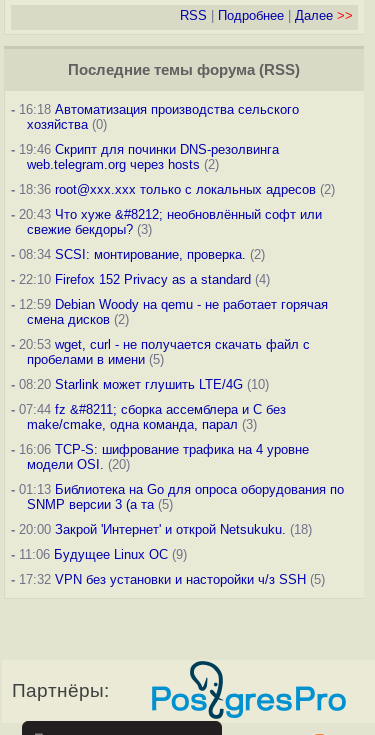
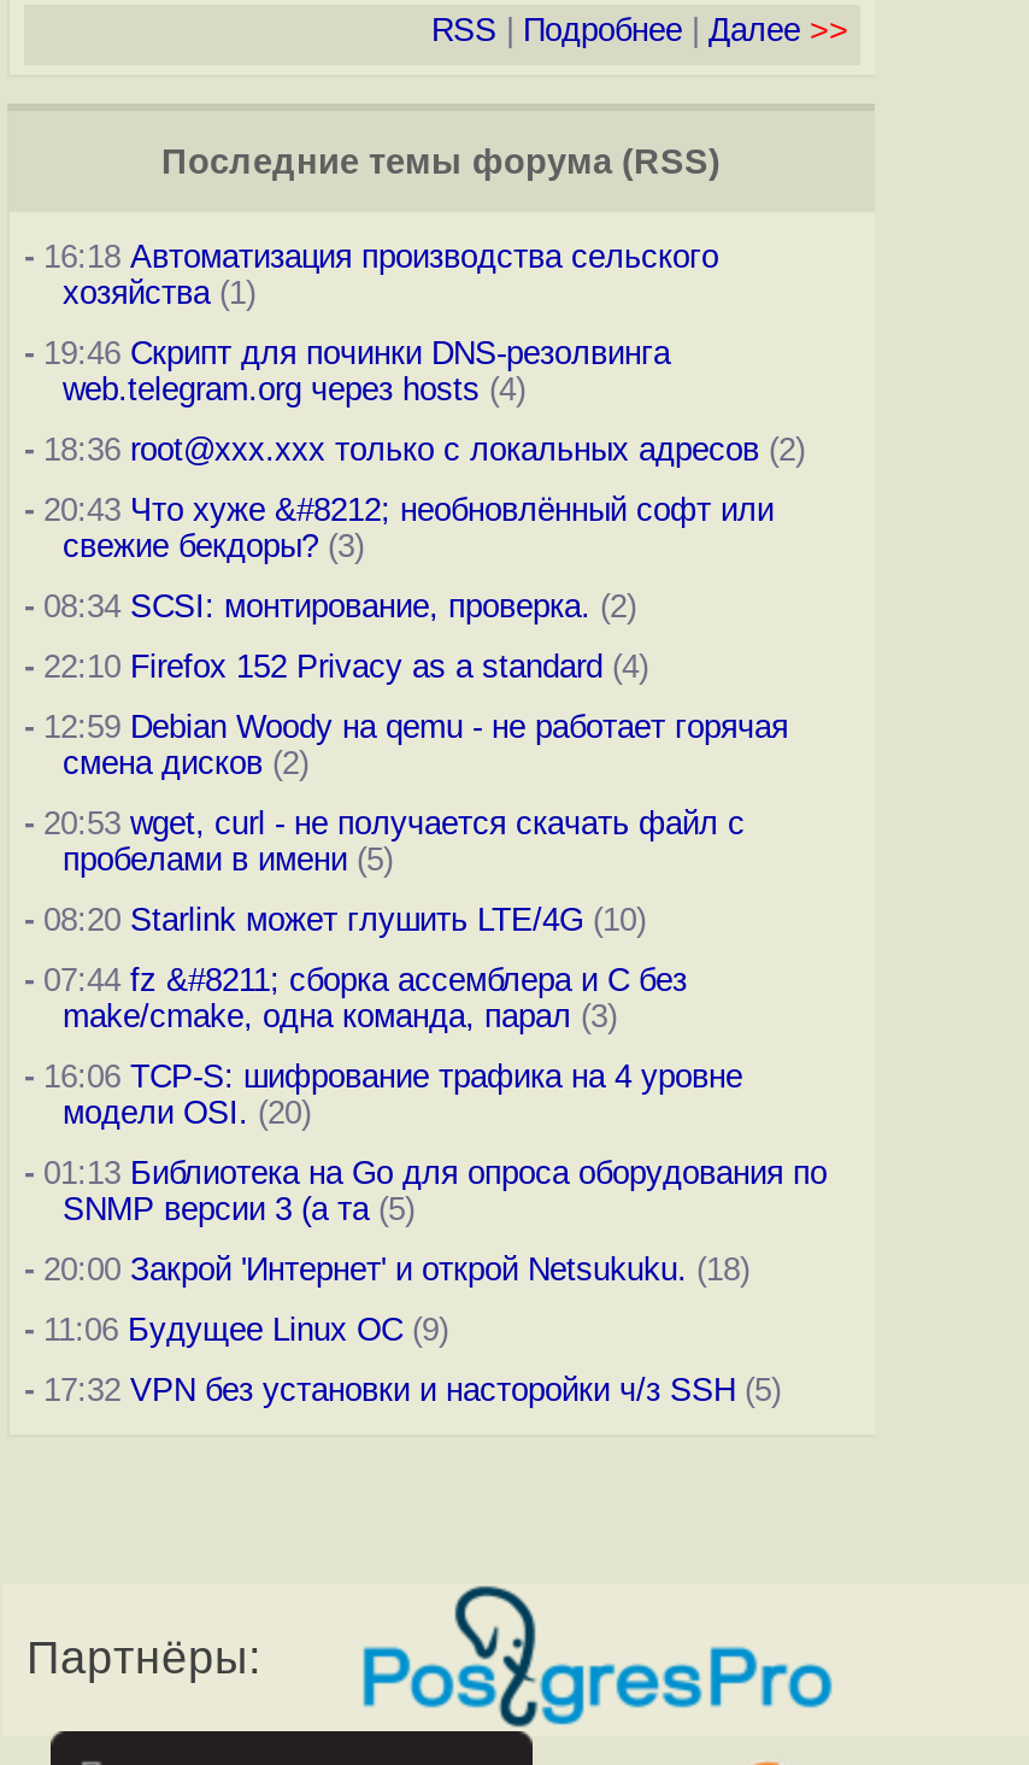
[27,117,107,132] хозяйства (0) -> [63,275,255,311] хозяйства (1)
[27,157,219,172] web.telegram.org через hosts (2) -> [63,371,525,407] web.telegram.org через hosts (4)

